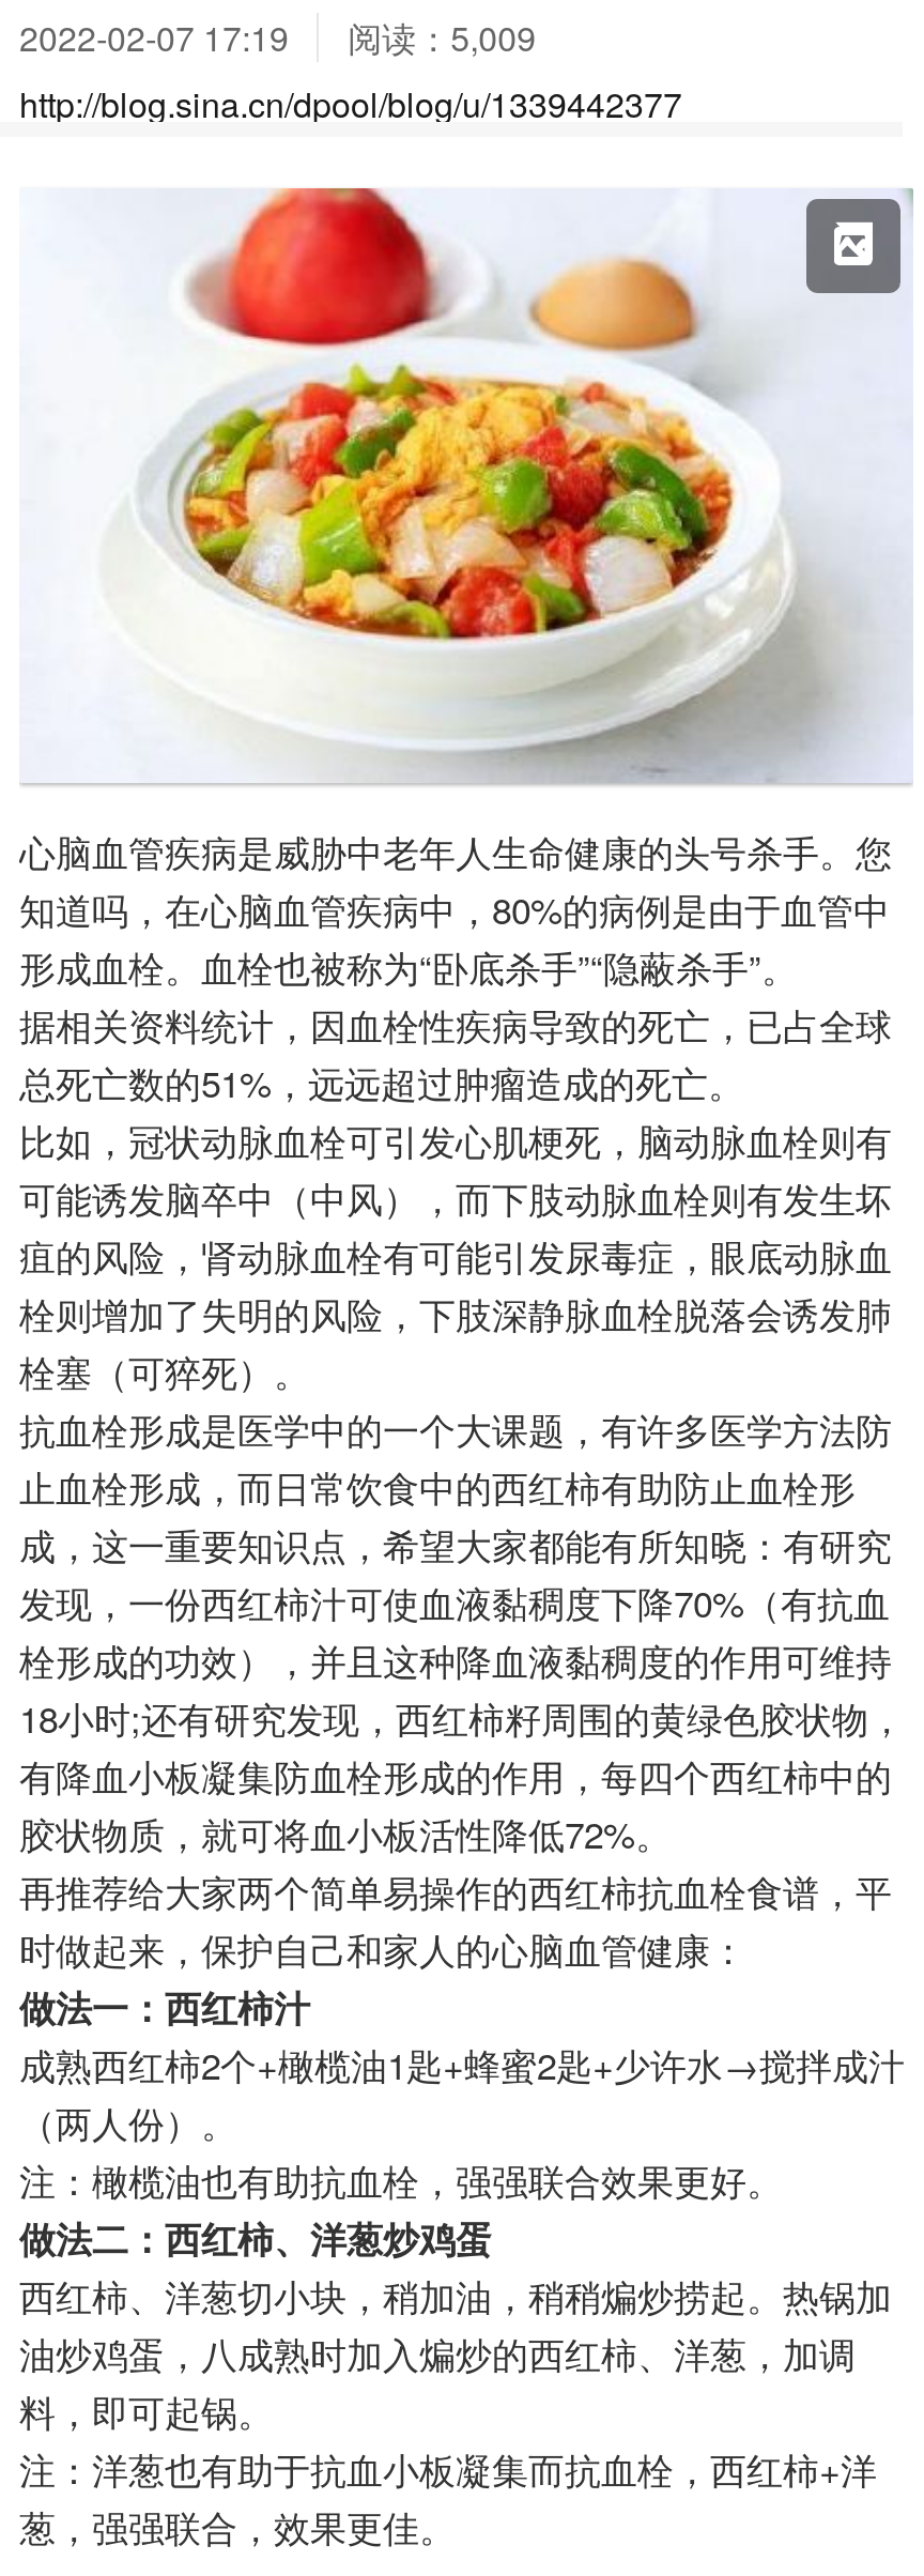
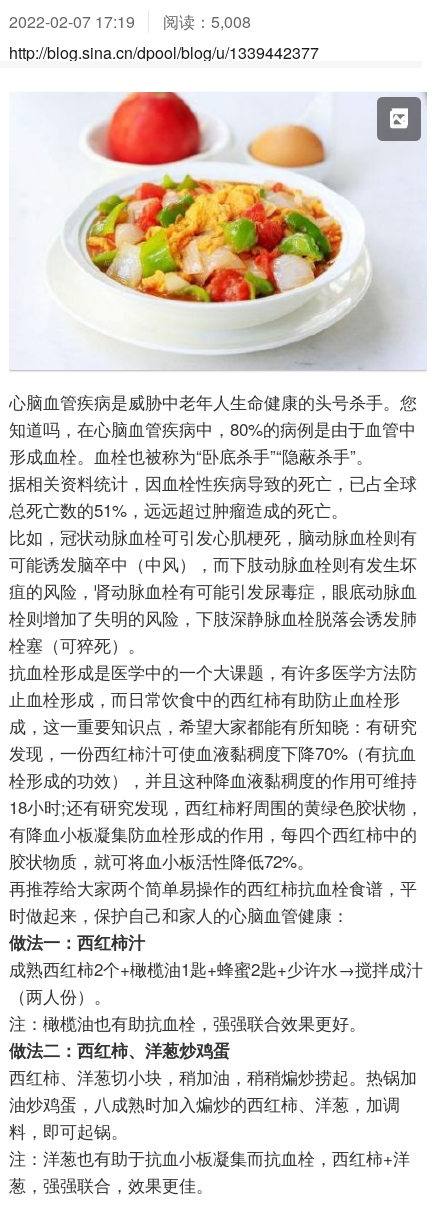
[19,13,536,62] 2022-02-07 17:19 阅读：5,009 -> [9,10,251,33] 2022-02-07 17:19 阅读：5,008

